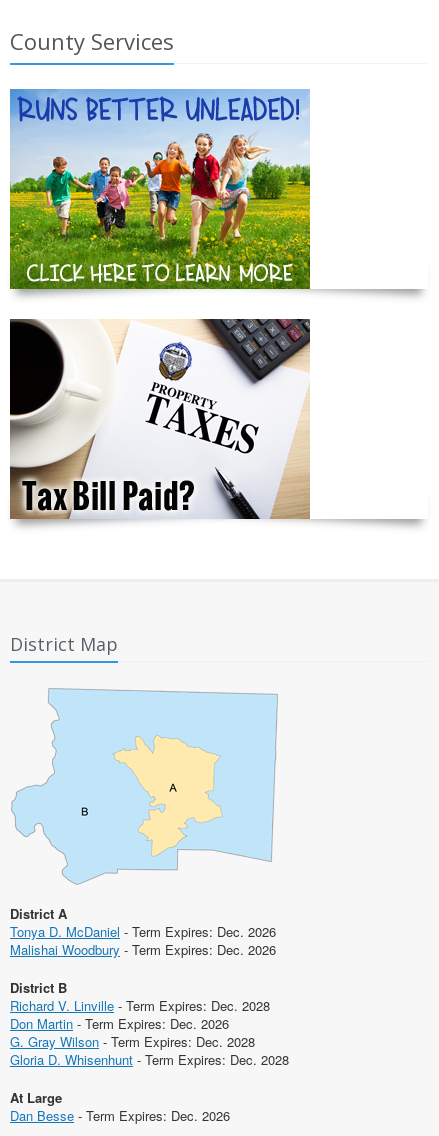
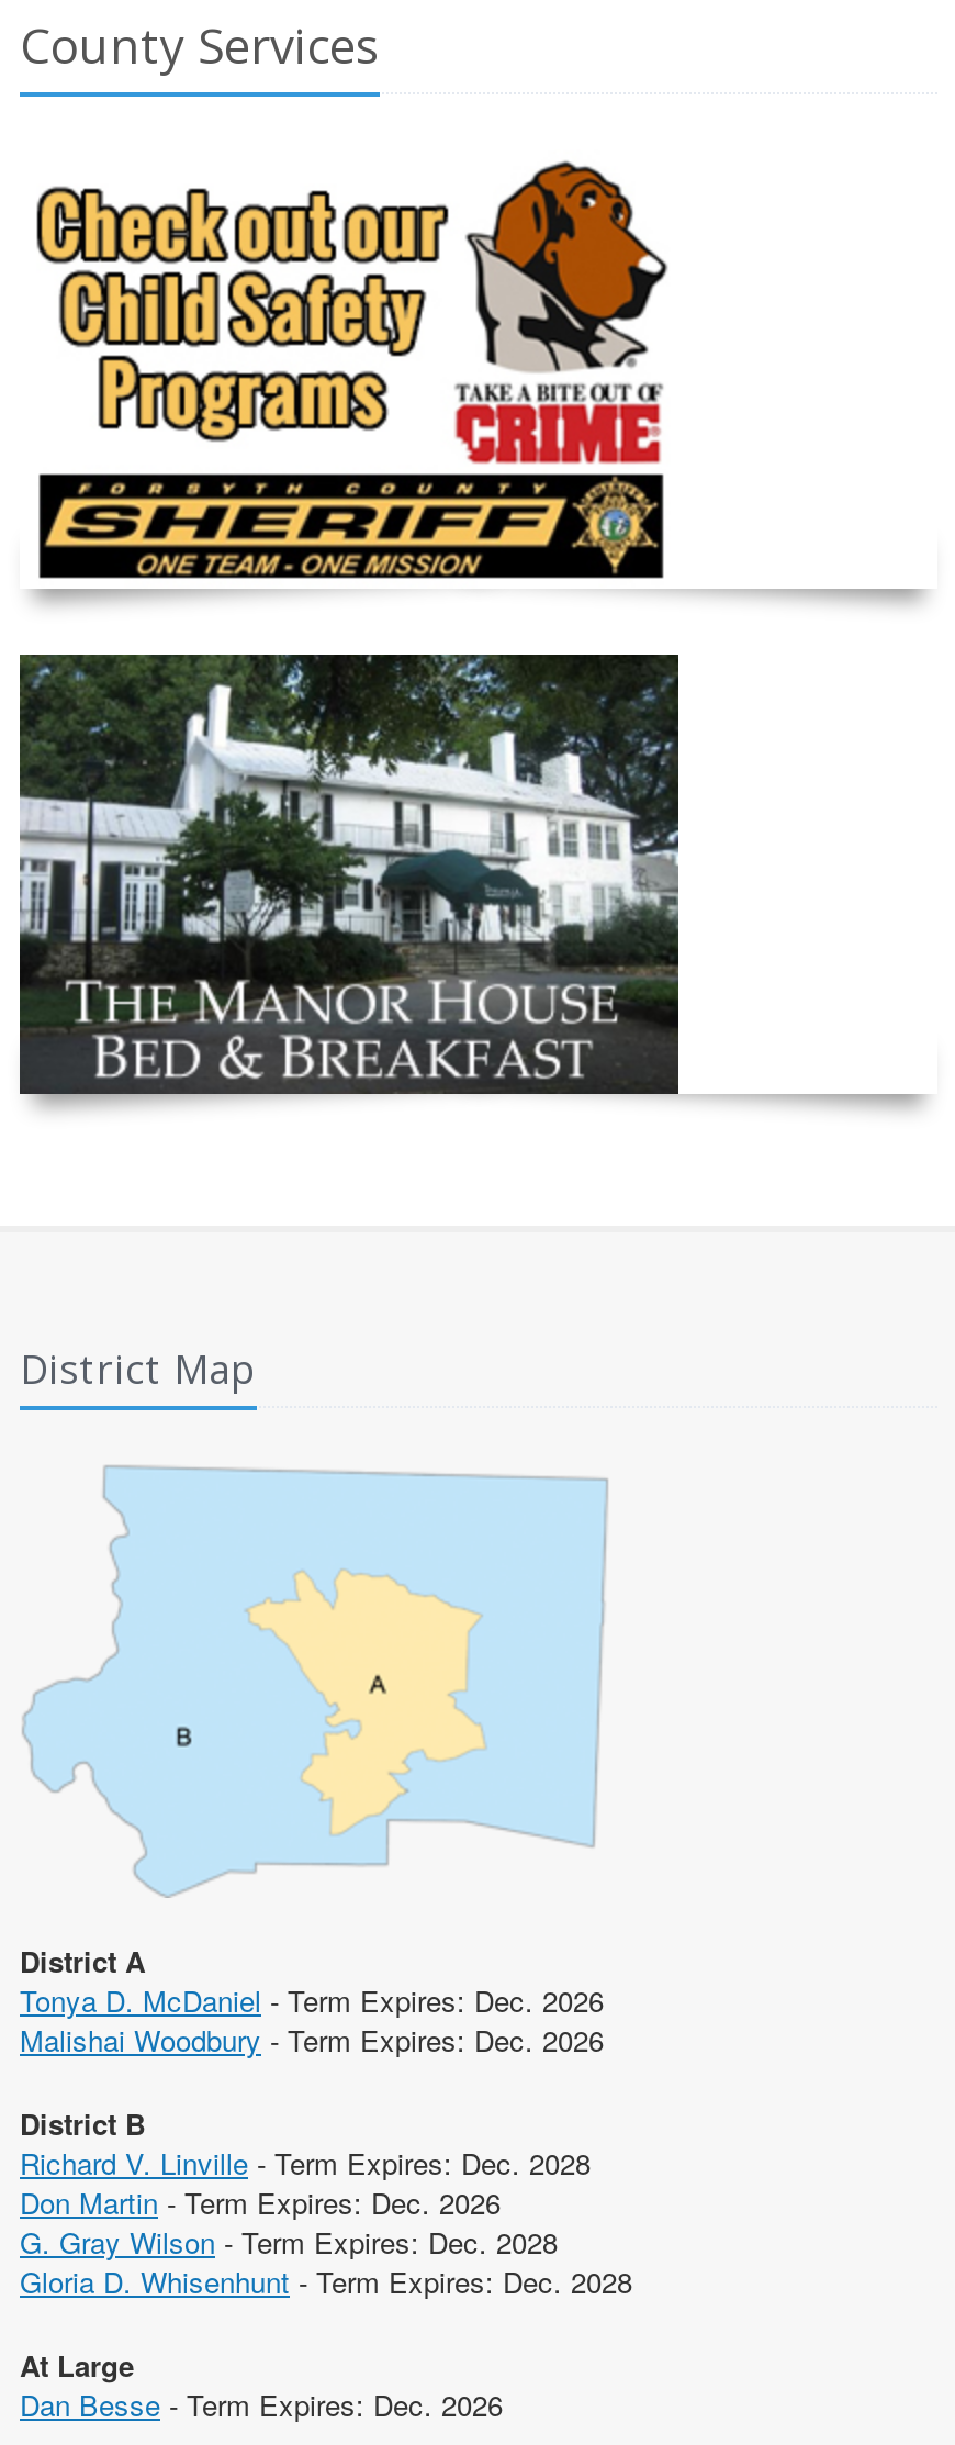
[9,88,311,290] [image] -> [20,149,678,591] [image]
[9,318,311,519] [image] -> [18,652,681,1096] [image]

